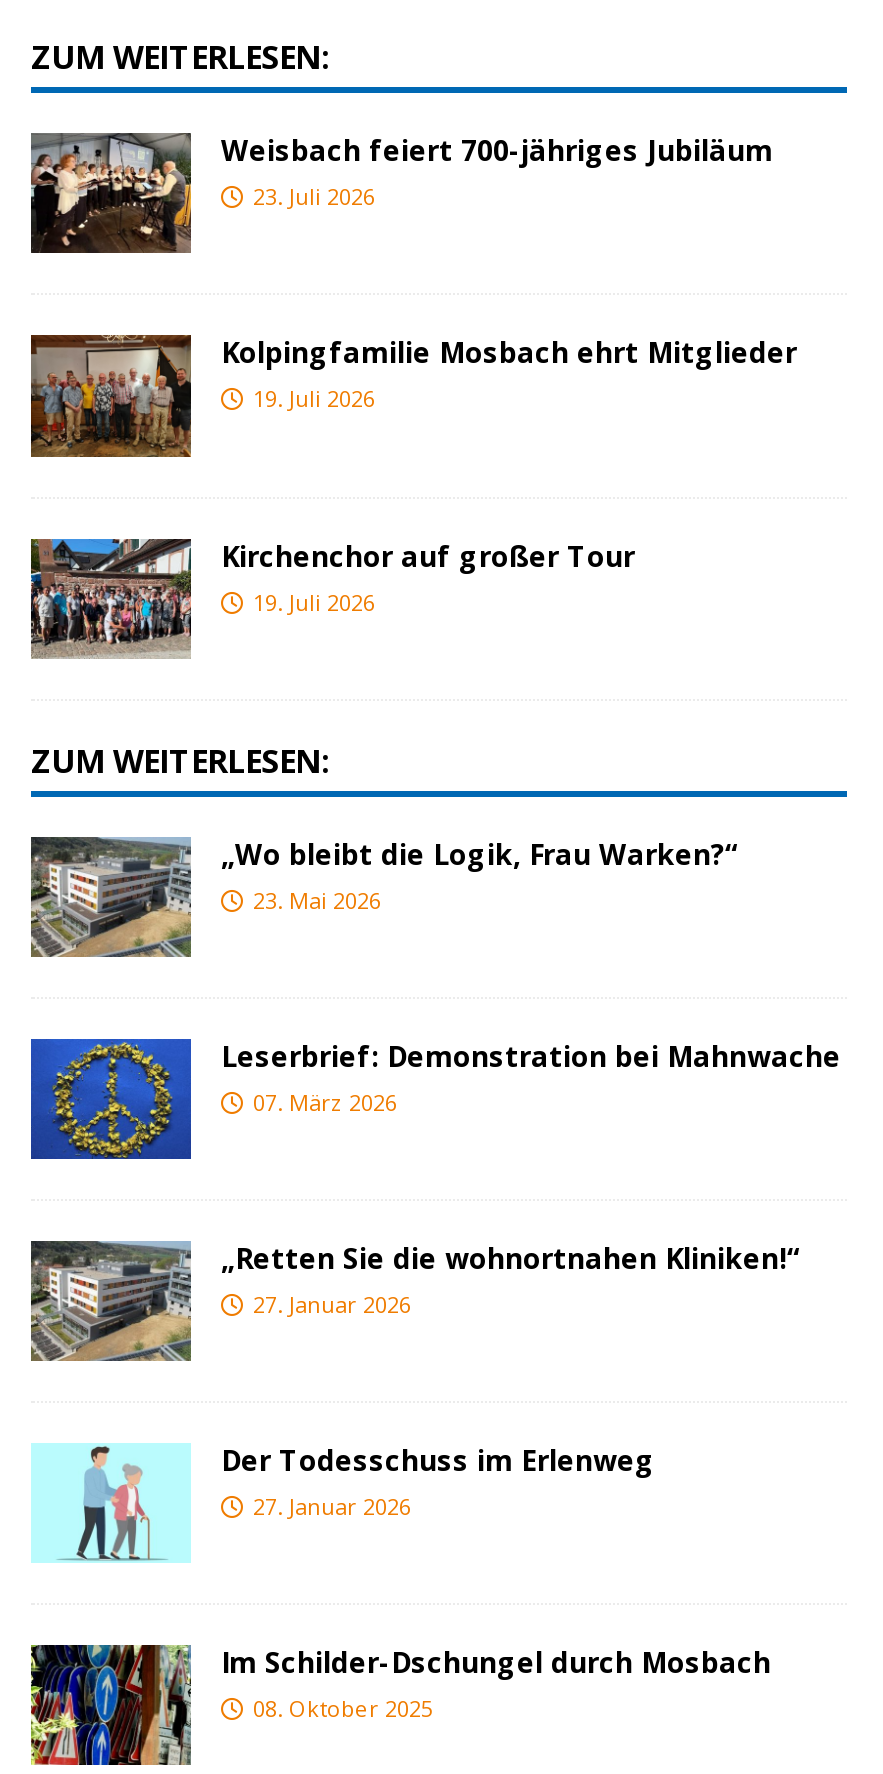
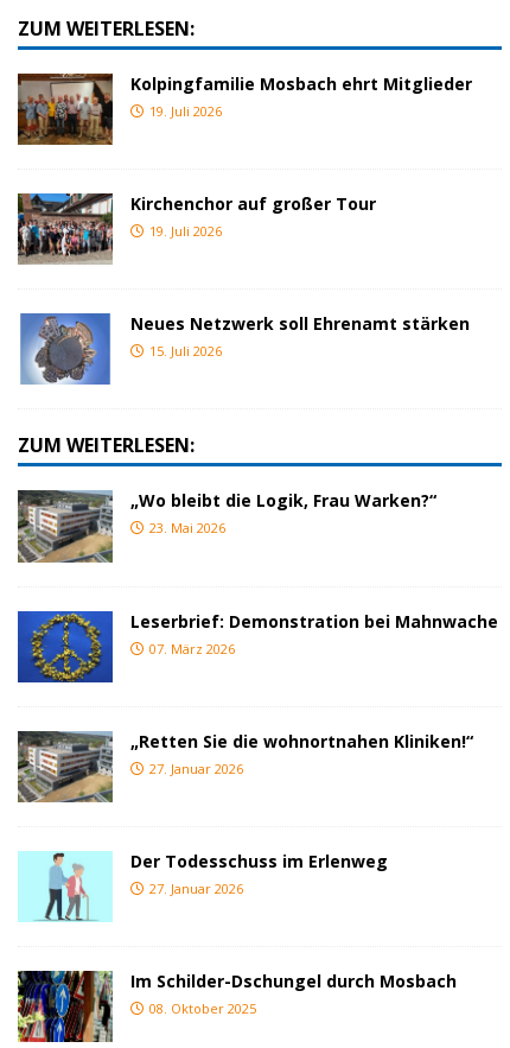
[29,131,773,253] [image] | Weisbach feiert 700-jähriges Jubiläum | 23. Juli 2026 -> none
moved [29,331,797,616] -> [17,71,472,240]: [image] | Kolpingfamilie Mosbach ehrt Mitglieder | 19. Juli 2026 | Kirchenchor auf großer Tour | 19. Juli 2026
none -> [18,312,470,386] [image] | Neues Netzwerk soll Ehrenamt stärken | 15. Juli 2026

